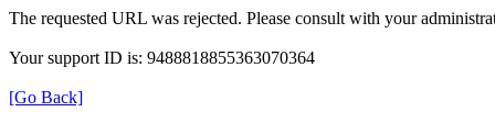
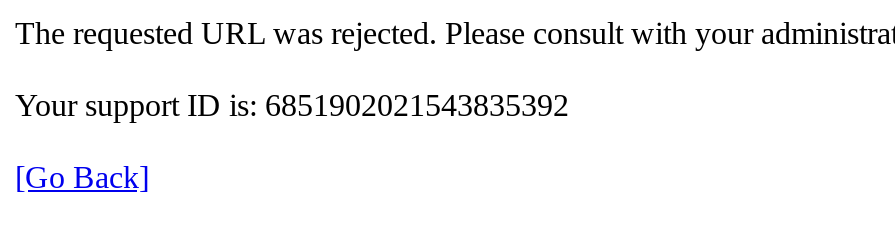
[9,48,315,67] Your support ID is: 9488818855363070364 -> [15,88,569,122] Your support ID is: 6851902021543835392

